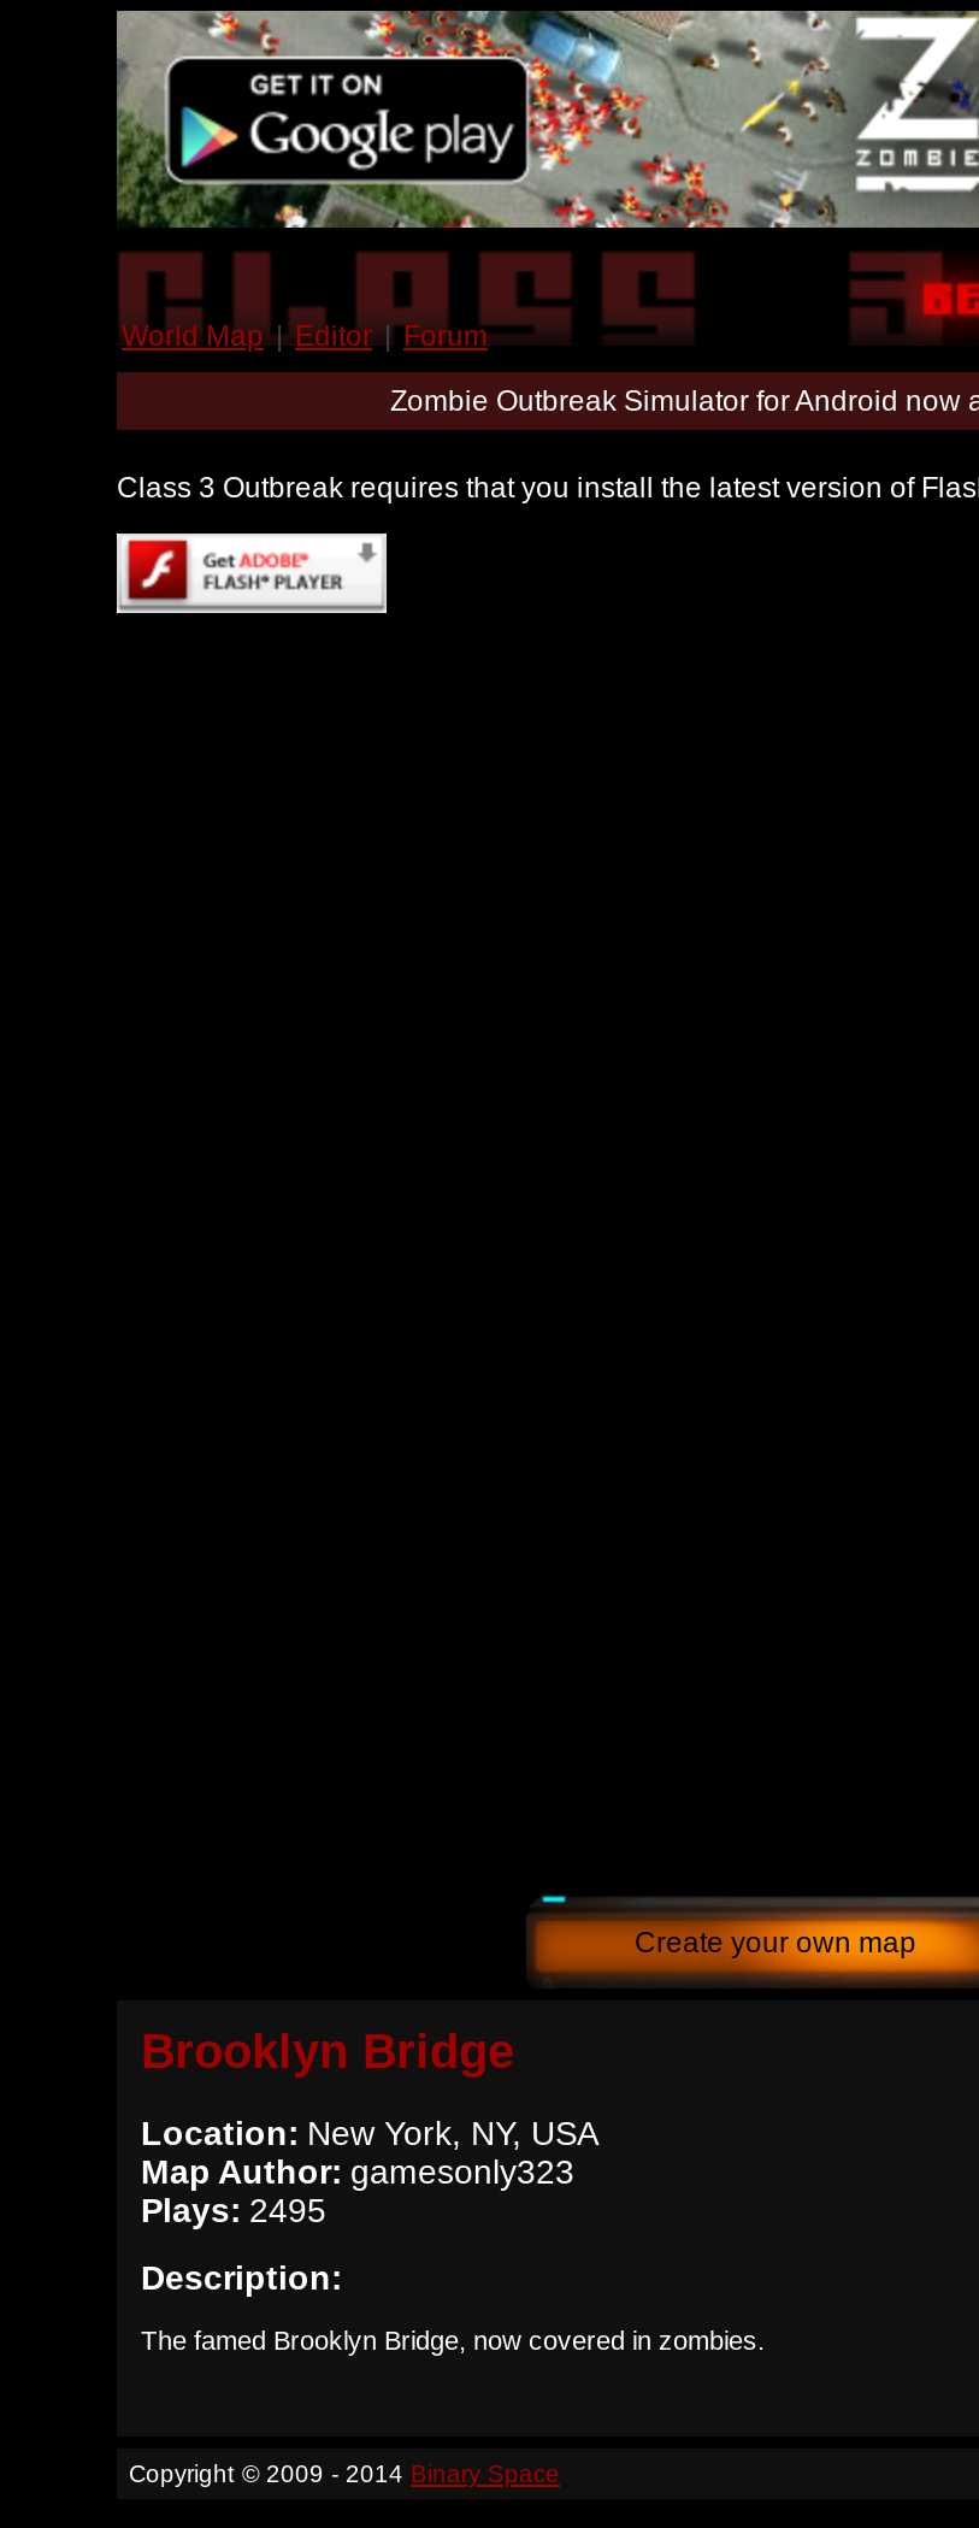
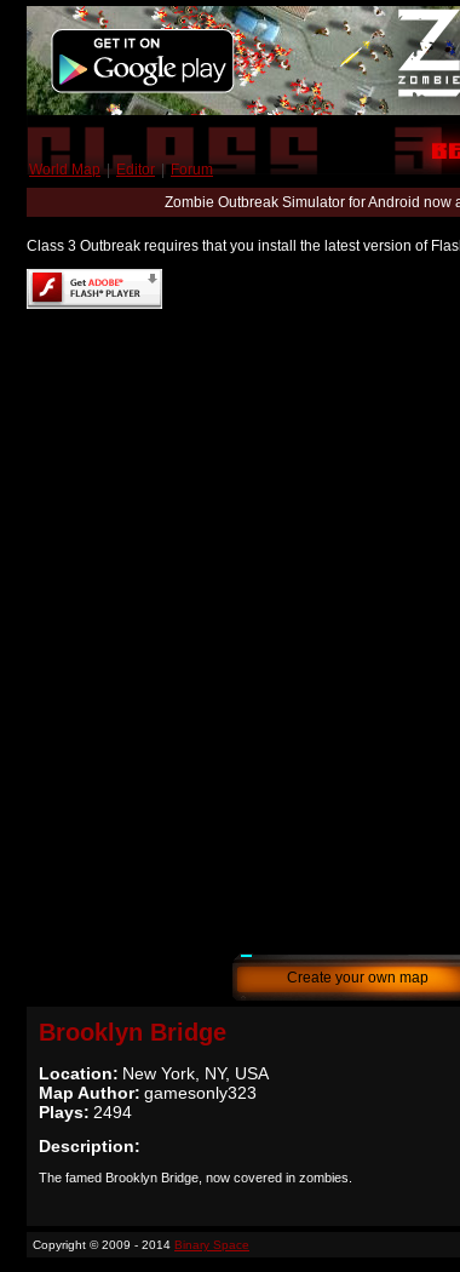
[141,2191,326,2229] Plays: 2495 -> [39,1102,132,1122] Plays: 2494

